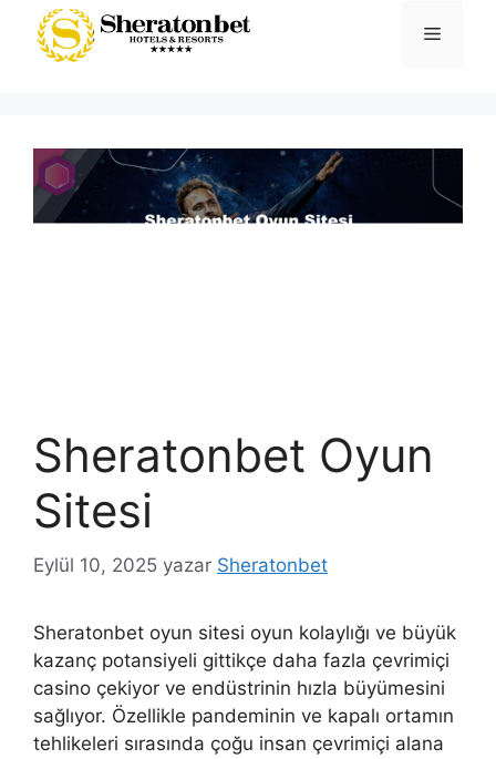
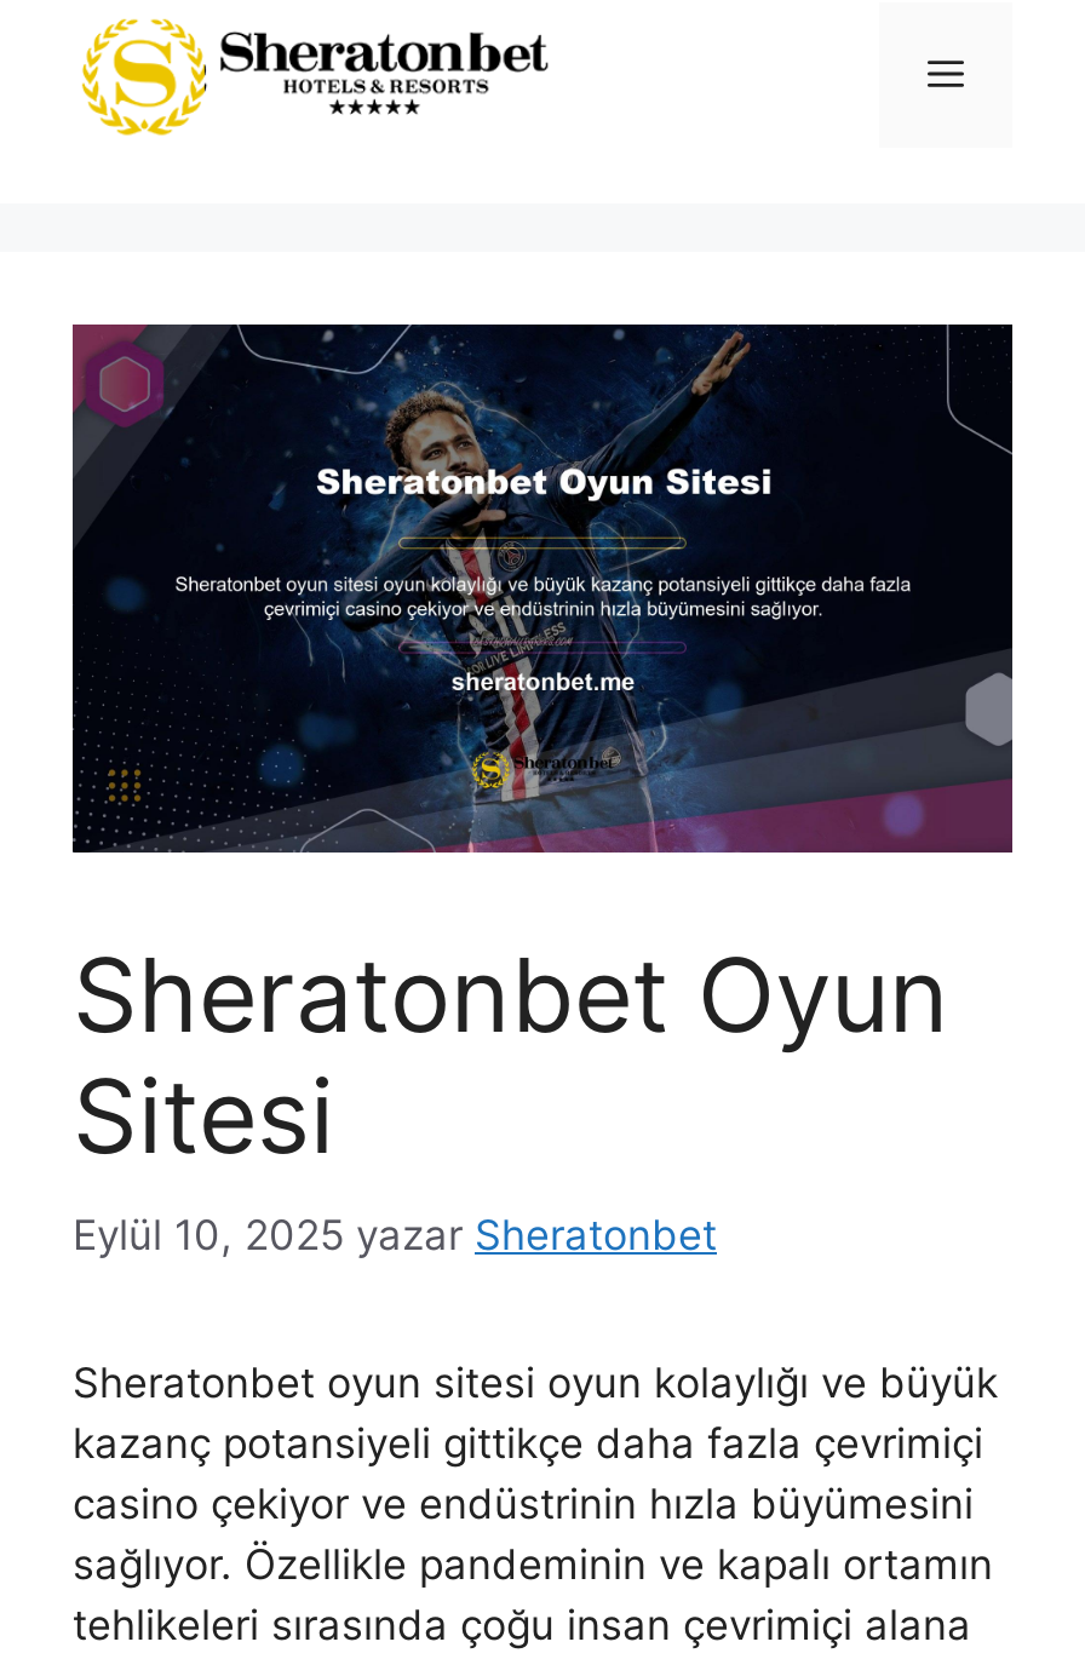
none -> [70,484,1015,855] [image]

